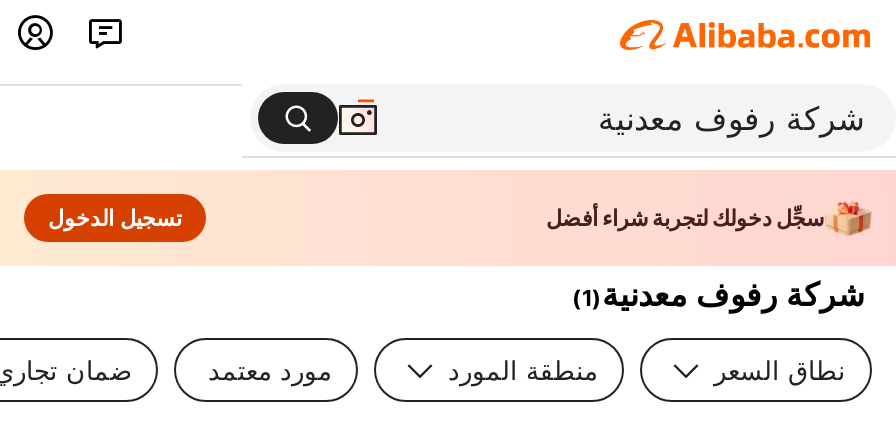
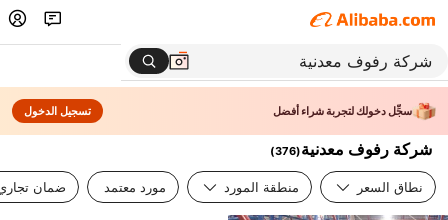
[572,274,864,314] شركة رفوف معدنية(1) -> [270,139,432,159] شركة رفوف معدنية(376)

